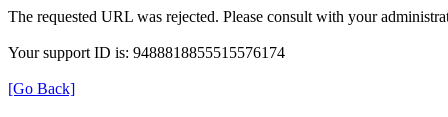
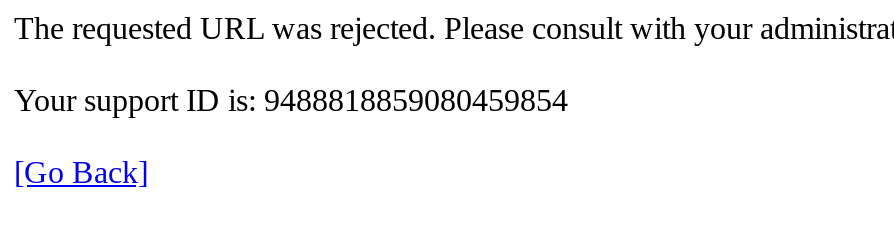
[8,44,285,61] Your support ID is: 9488818855515576174 -> [14,83,568,117] Your support ID is: 9488818859080459854

